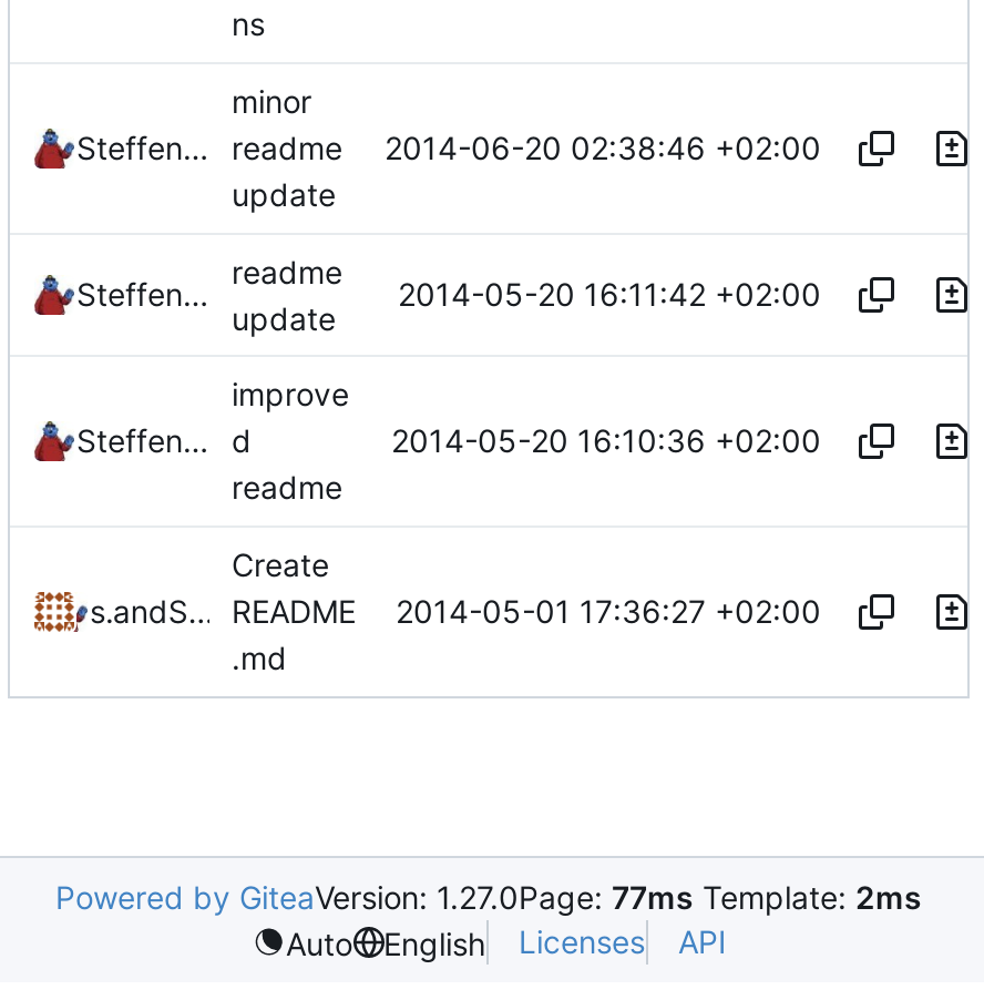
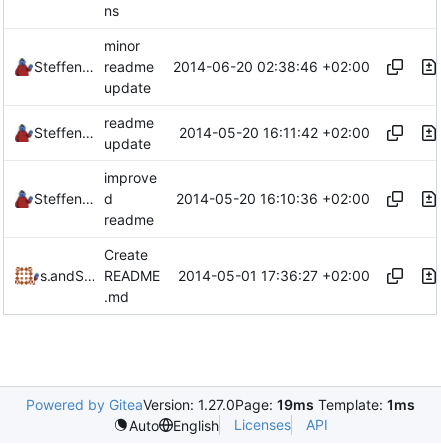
[55,878,922,916] Powered by GiteaVersion: 1.27.0Page: 77ms Template: 2ms -> [25,396,414,413] Powered by GiteaVersion: 1.27.0Page: 19ms Template: 1ms

